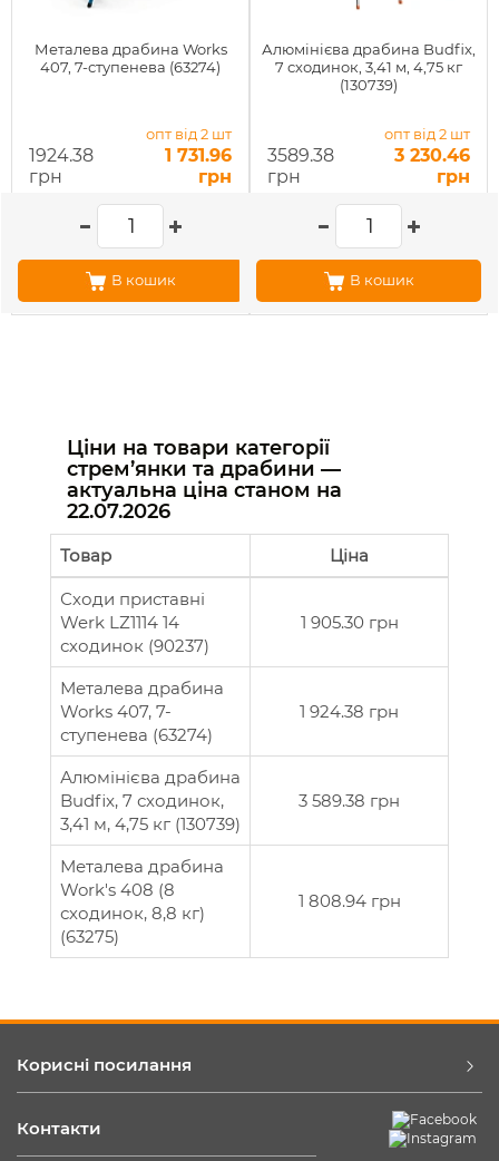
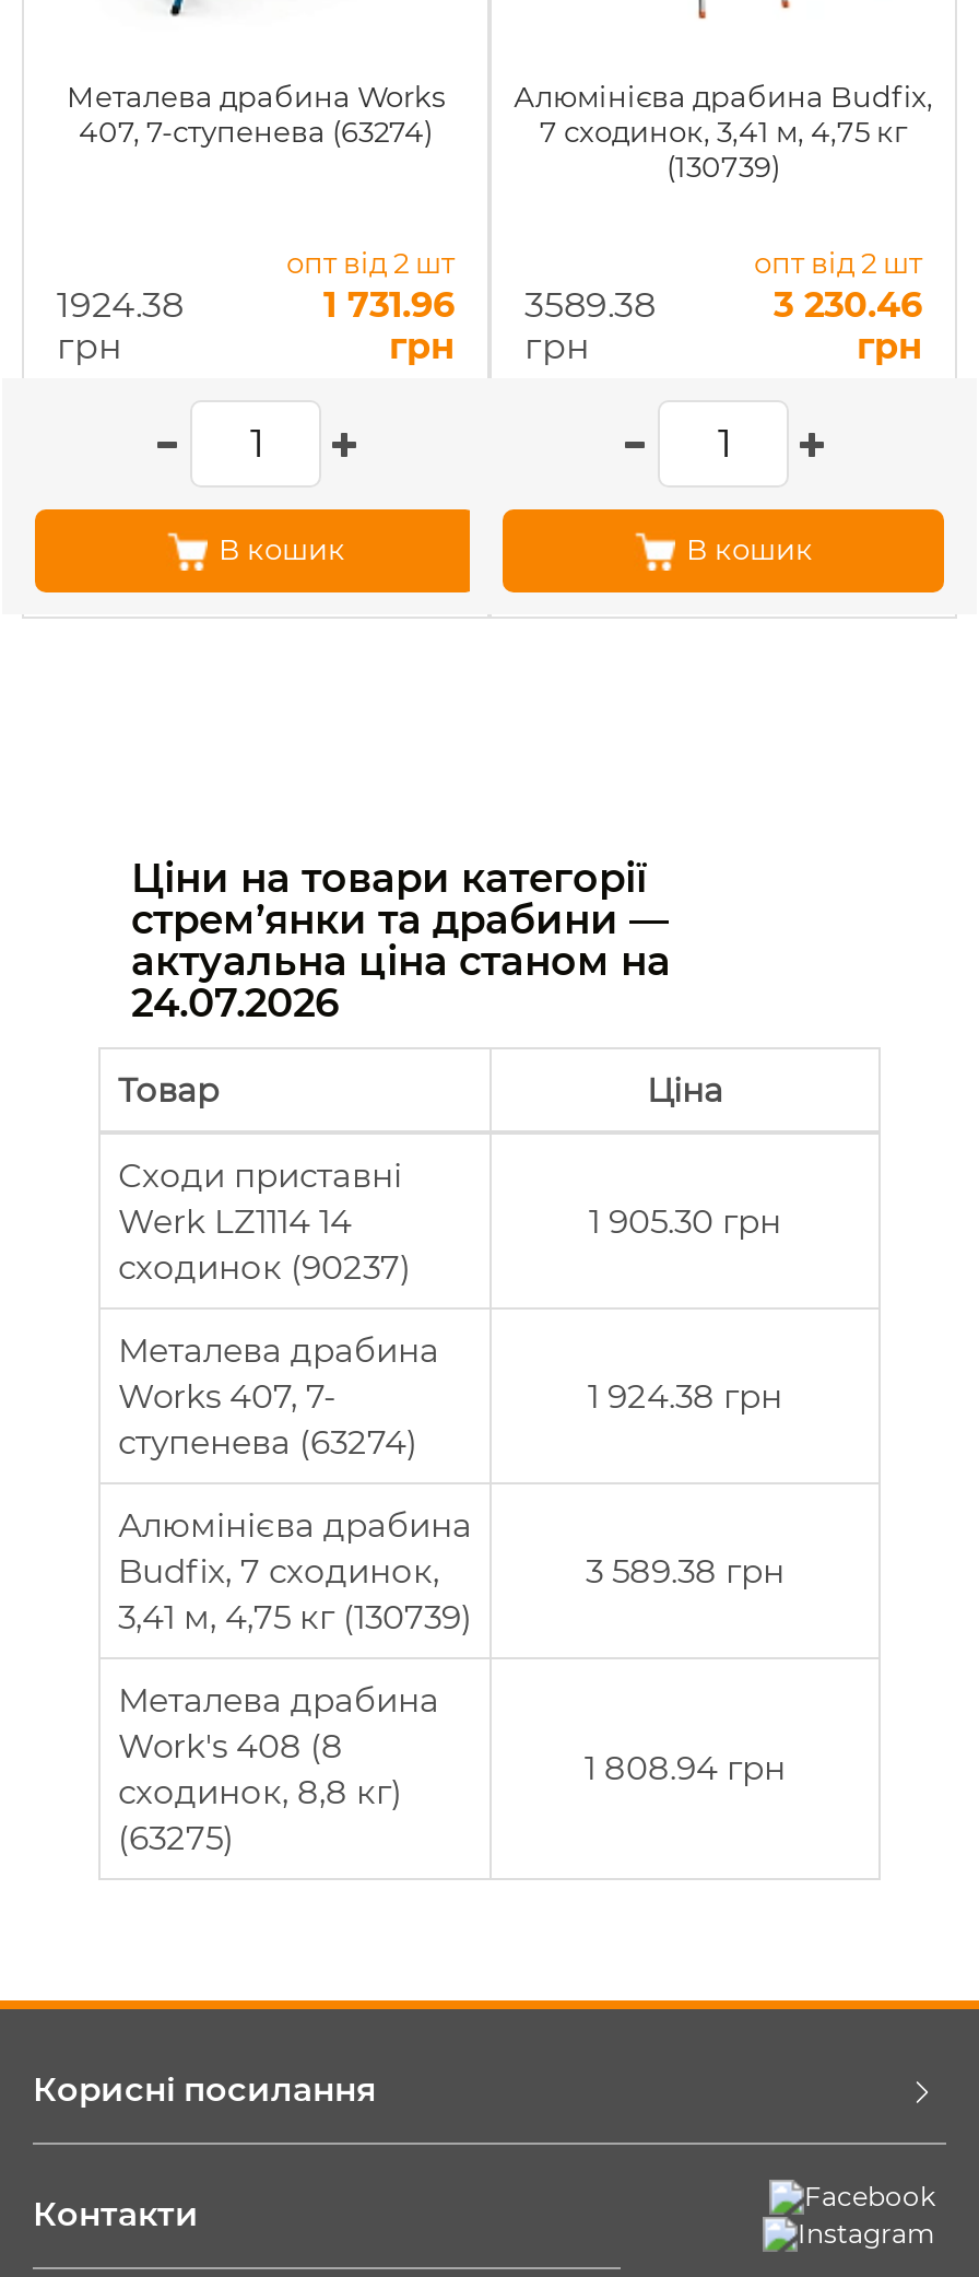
[67,499,170,524] 22.07.2026 -> [131,979,339,1028] 24.07.2026

